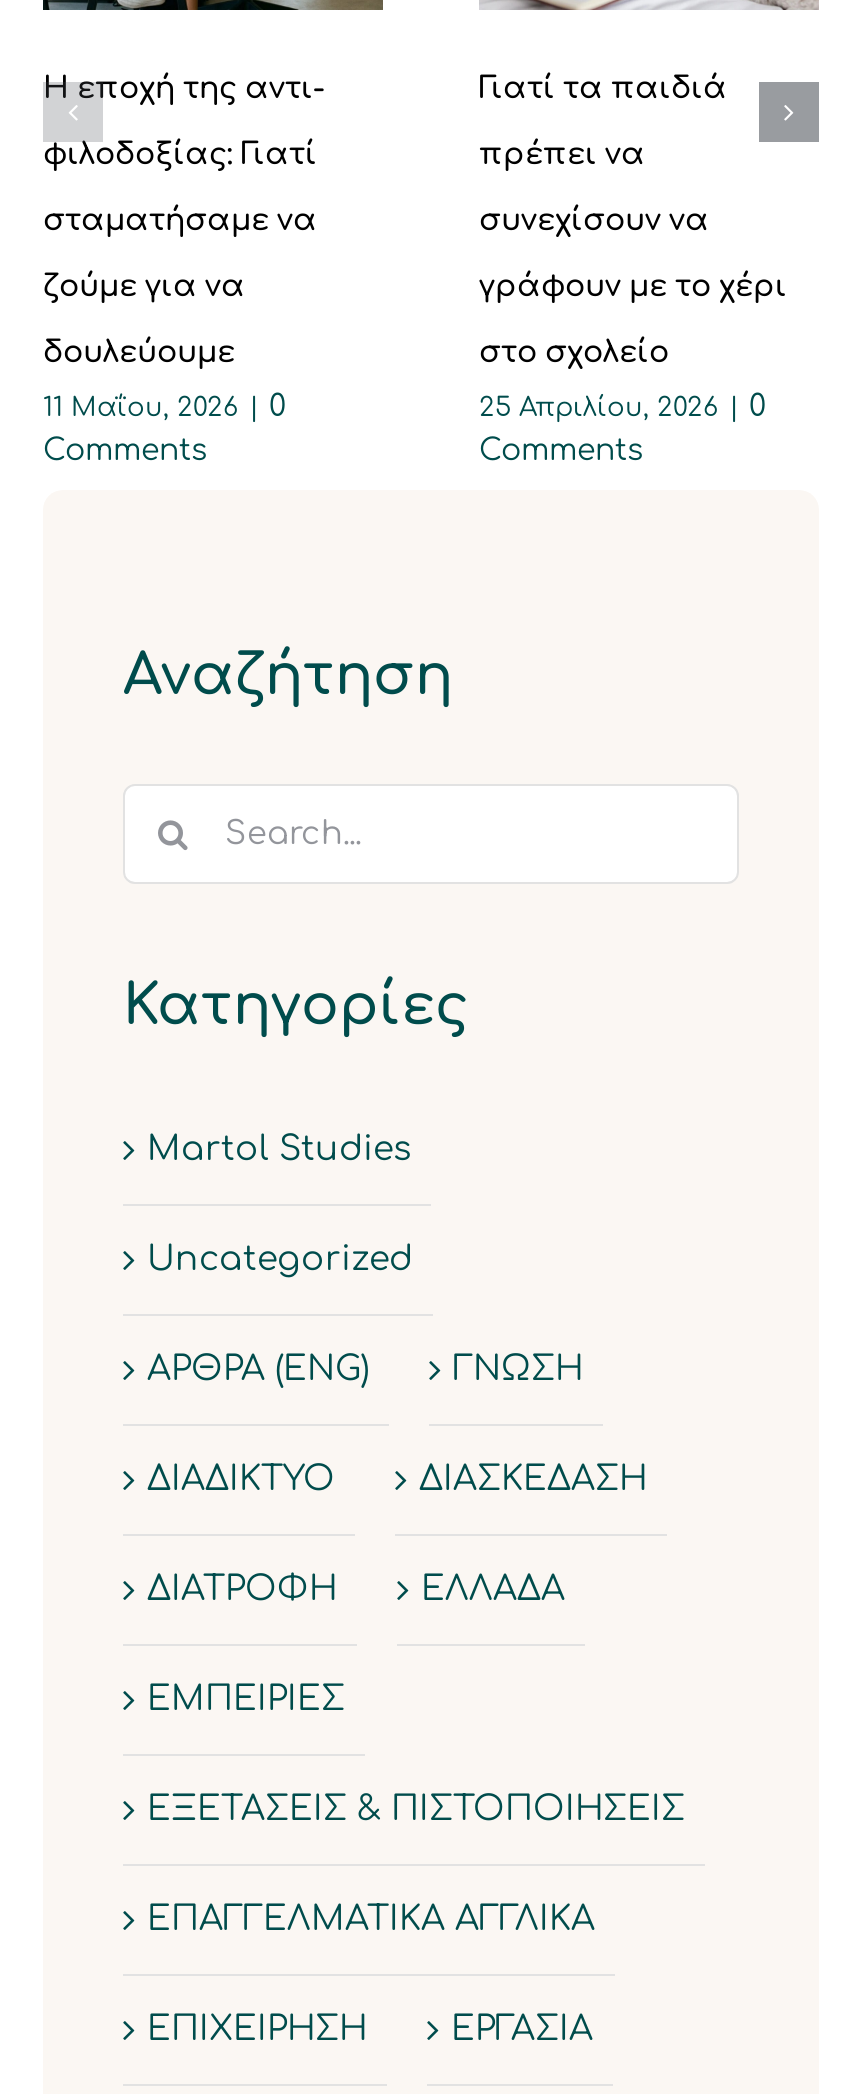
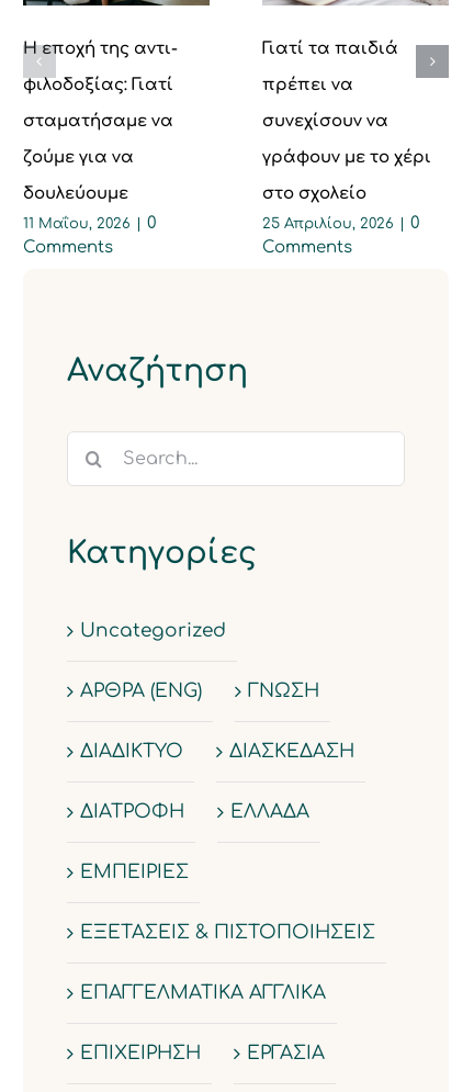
[147,1129,411,1167] Martol Studies -> none

